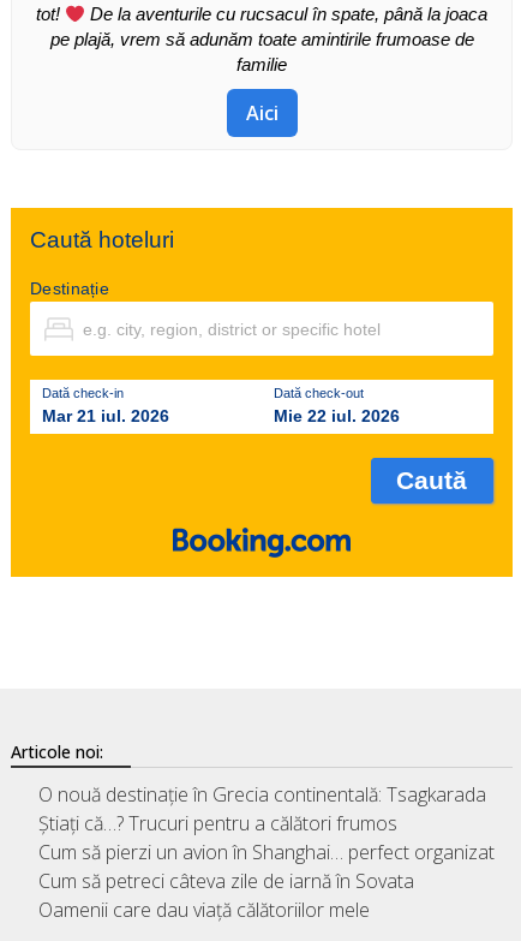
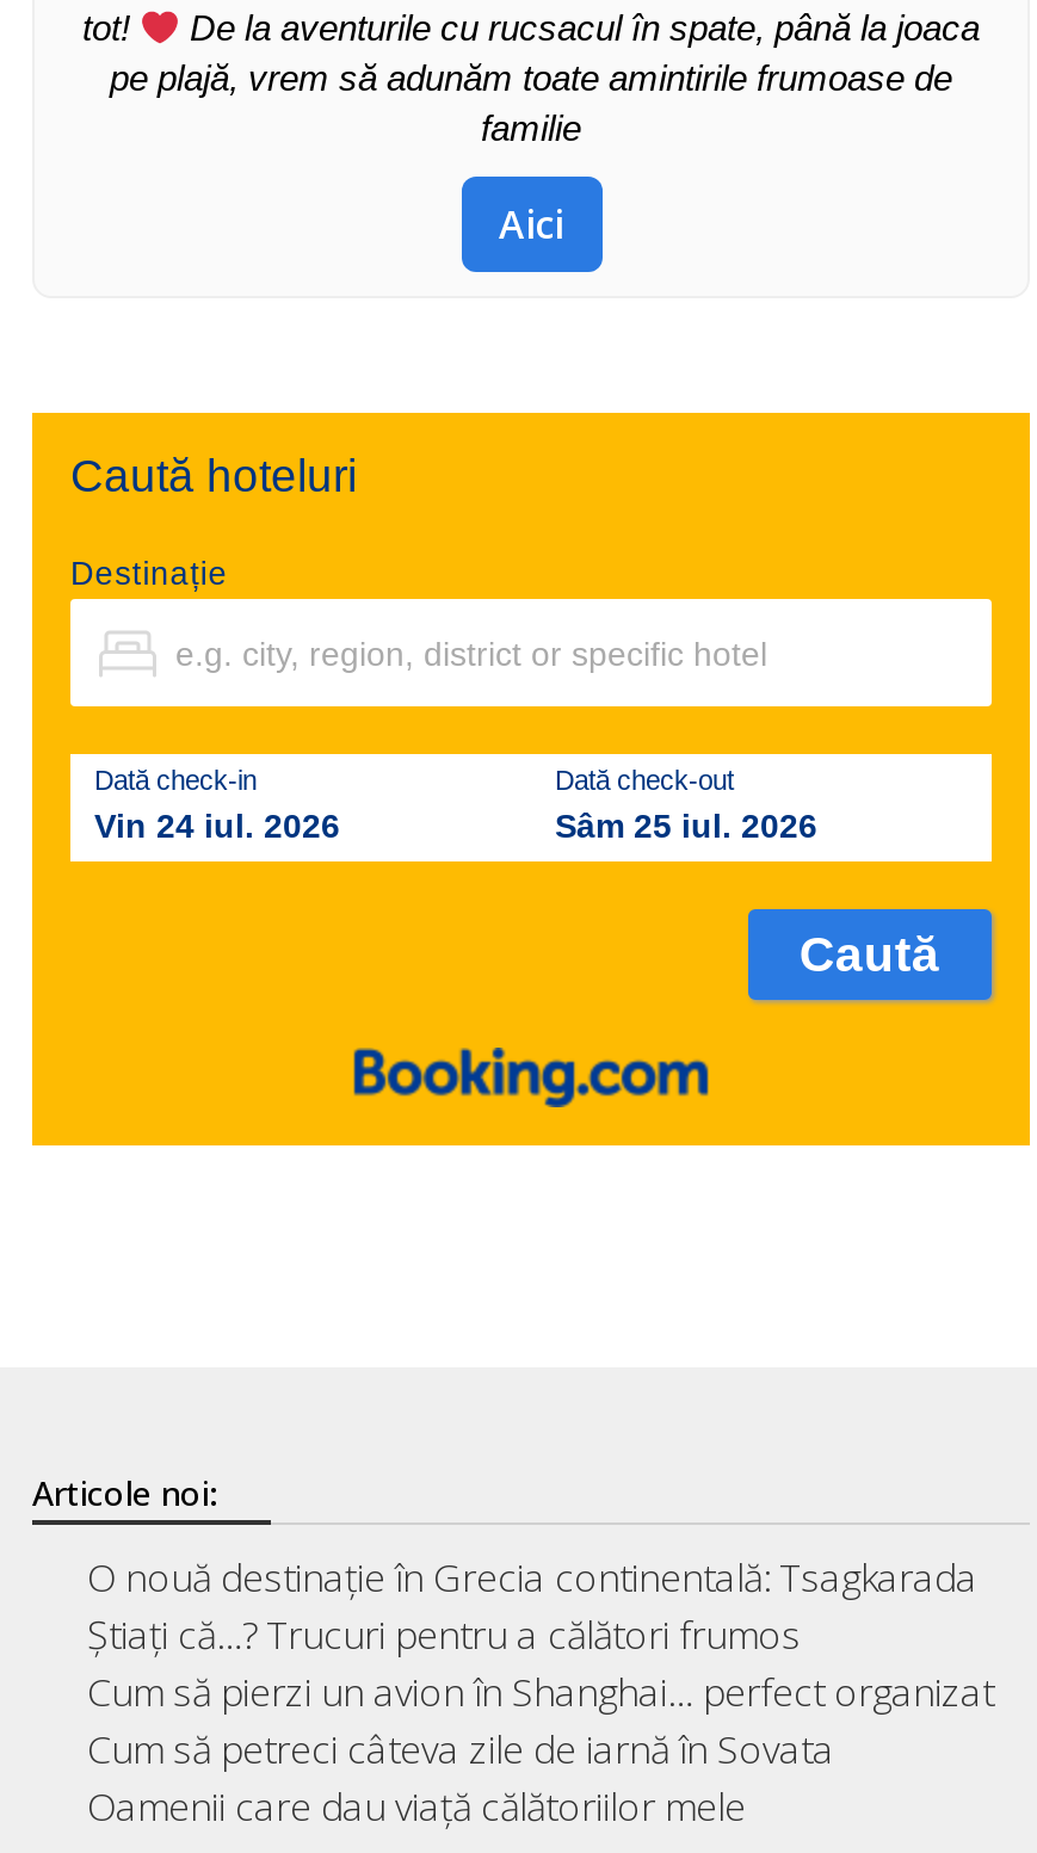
[42,406,169,425] Mar 21 iul. 2026 -> [94,807,340,845] Vin 24 iul. 2026
[274,406,400,425] Mie 22 iul. 2026 -> [555,807,817,845] Sâm 25 iul. 2026

